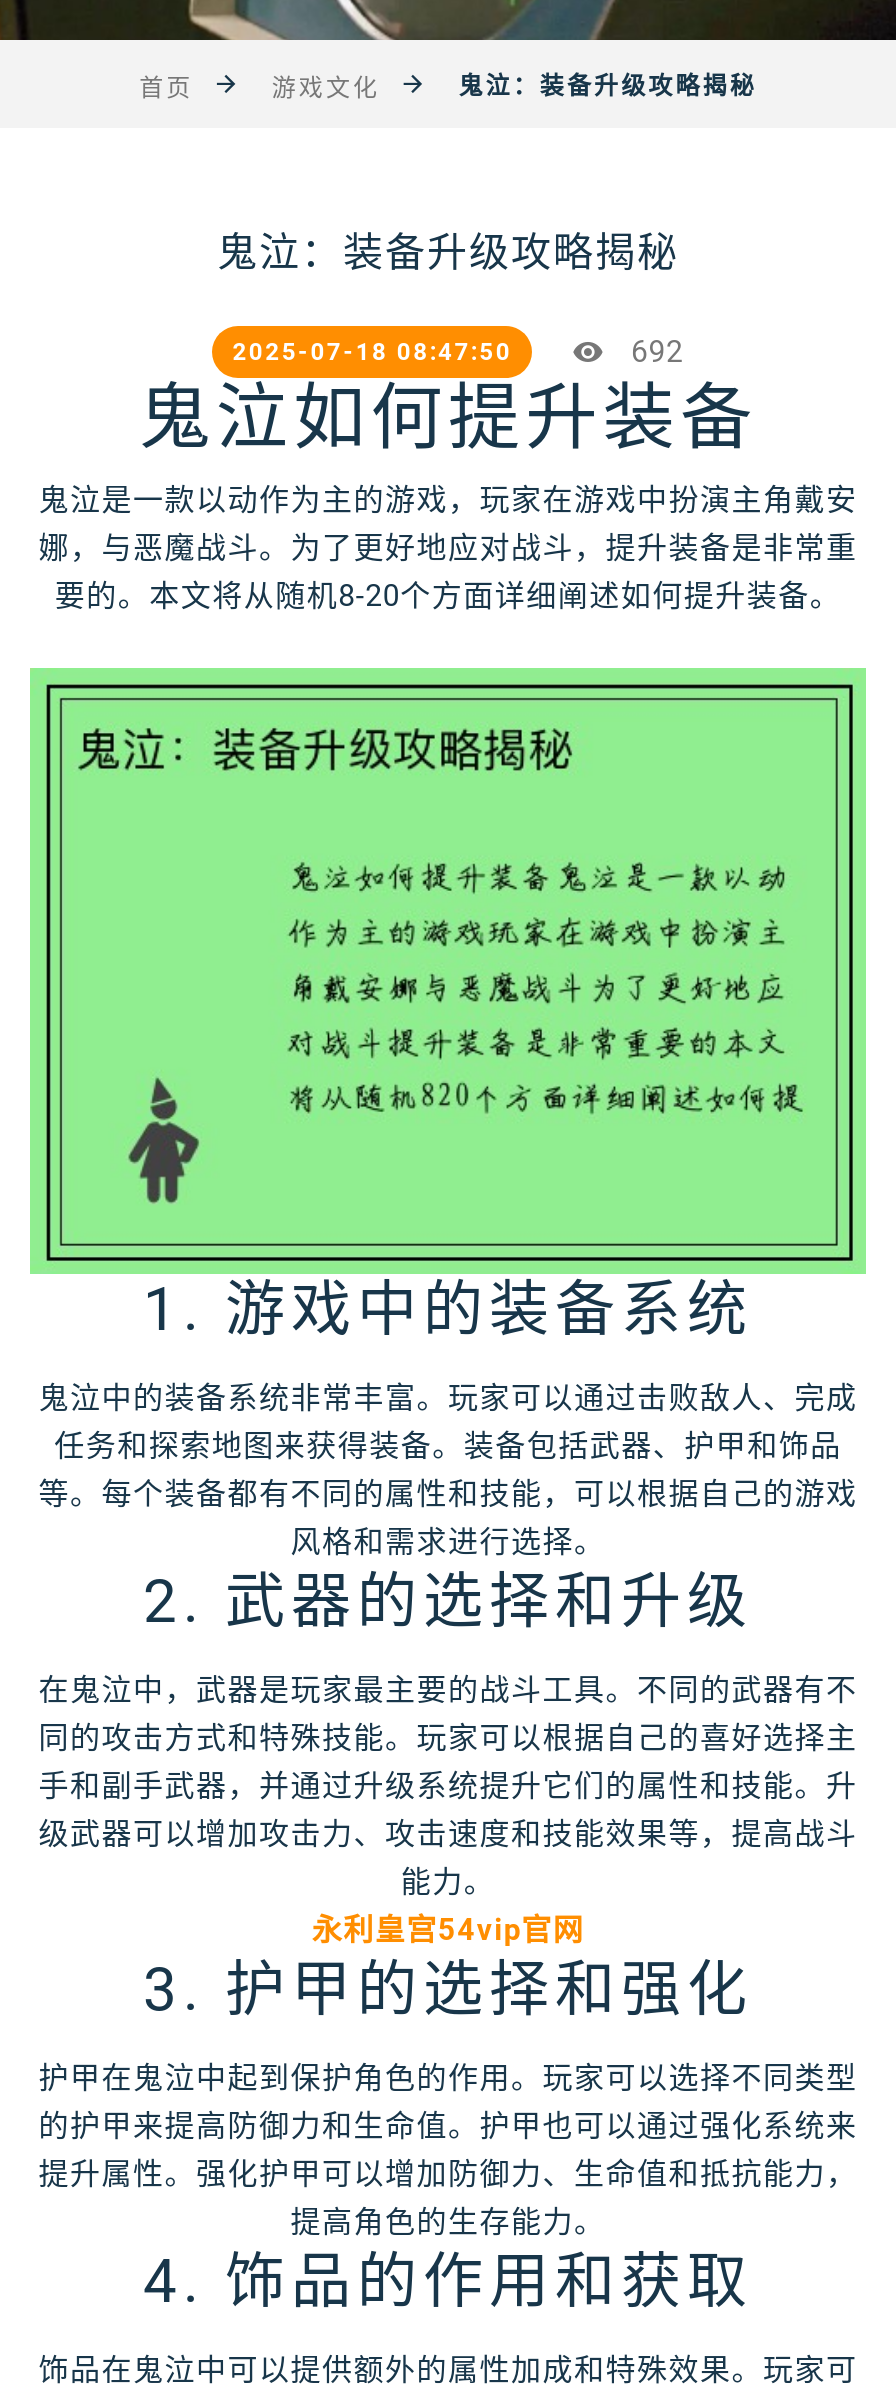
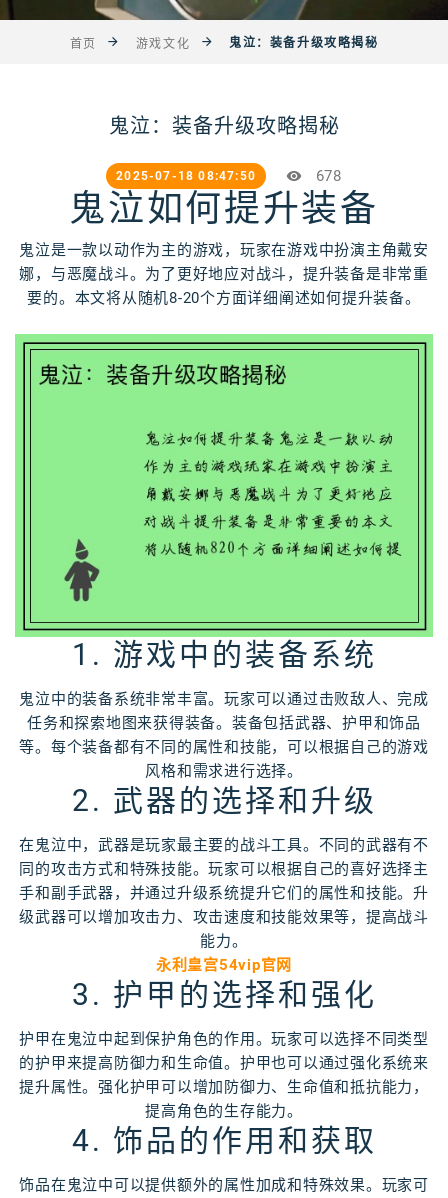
[631,333,684,369] 692 -> [315,166,342,184] 678

